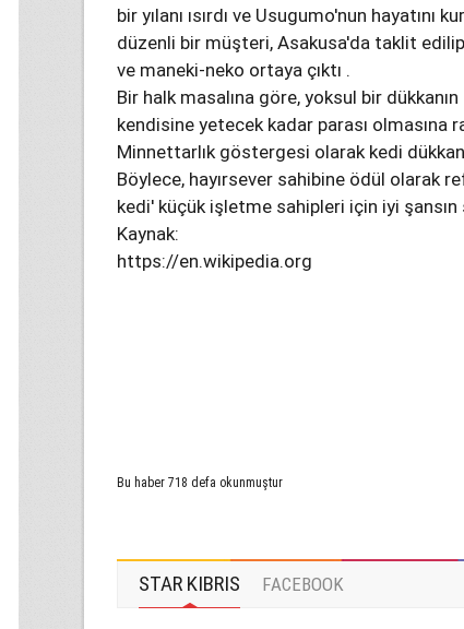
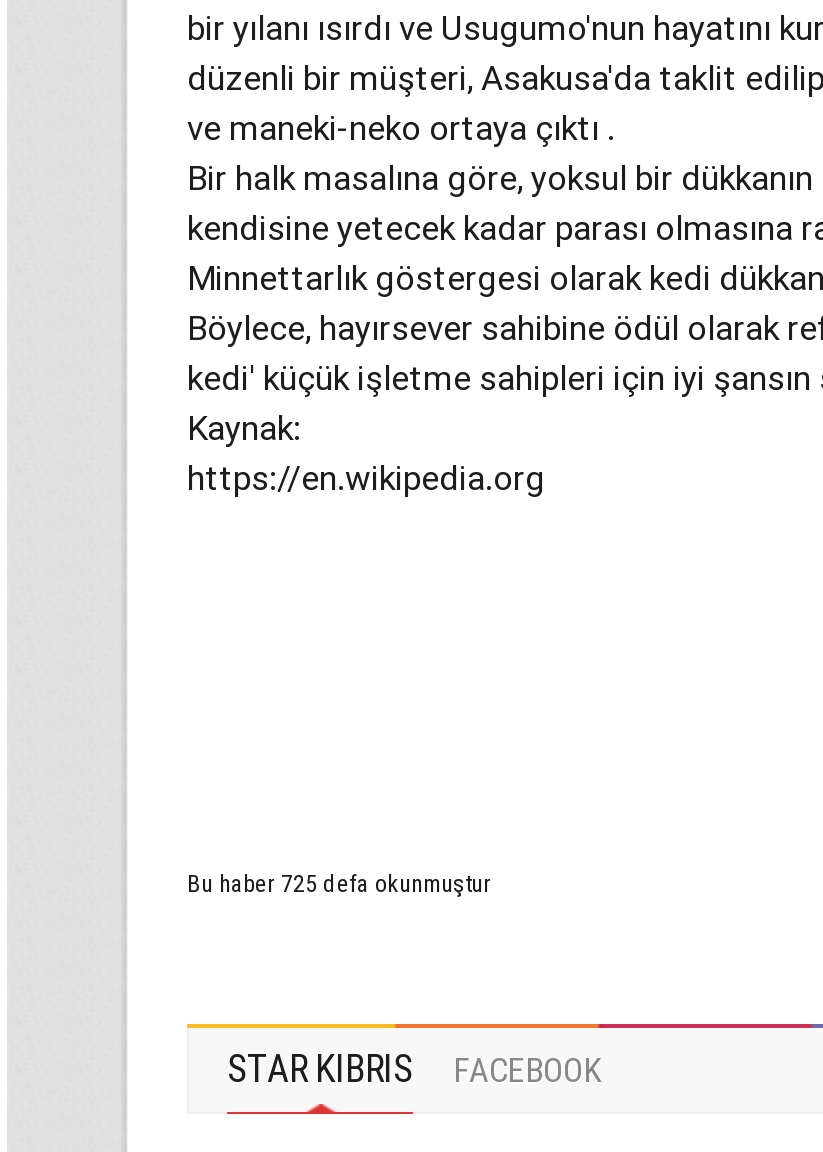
[117,475,283,490] Bu haber 718 defa okunmuştur -> [187,870,491,898] Bu haber 725 defa okunmuştur

